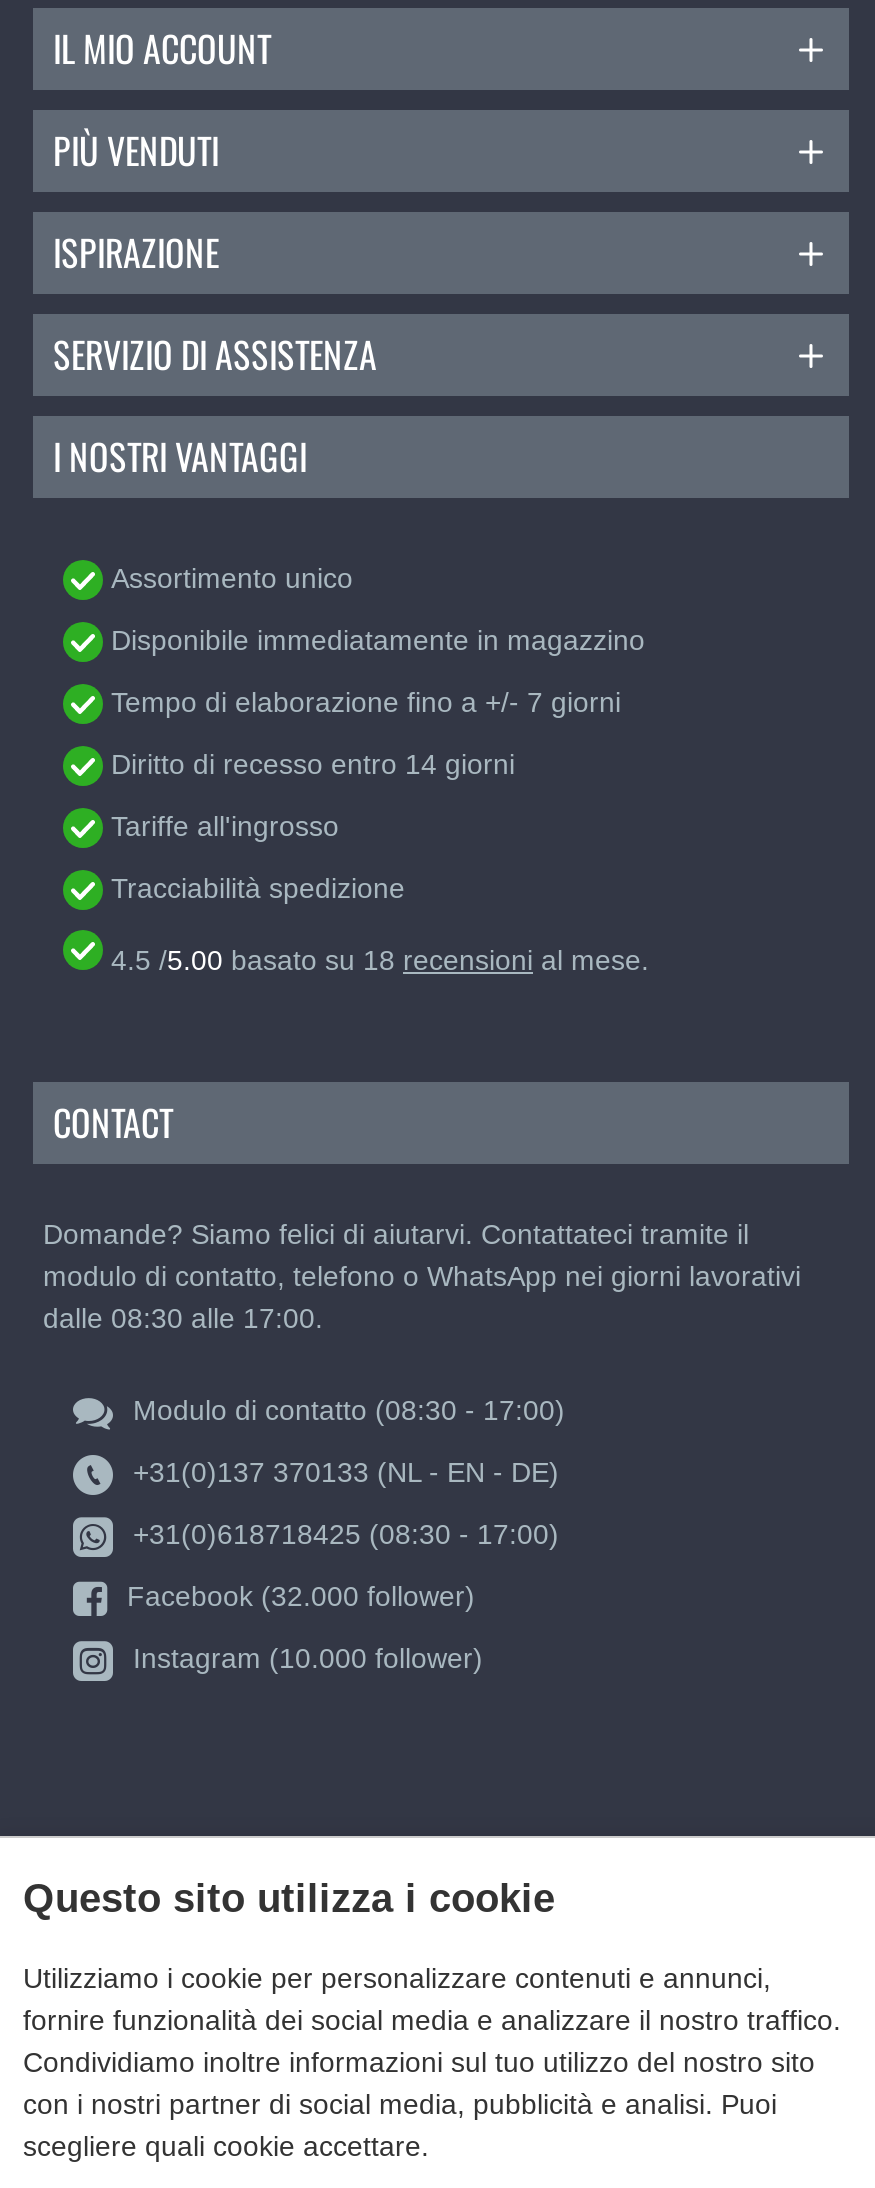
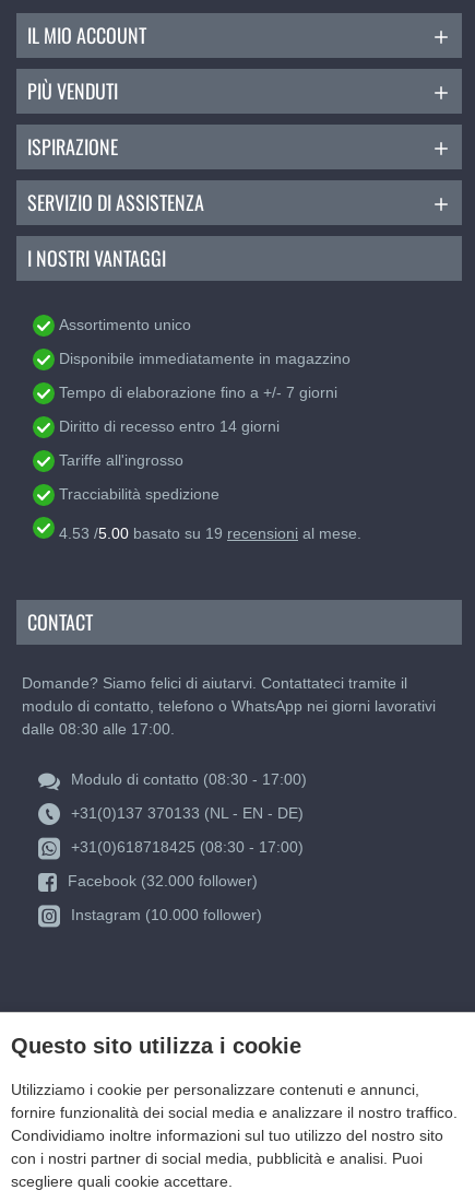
[111,944,649,976] 4.5 /5.00 basato su 18 recensioni al mese. -> [59,525,361,542] 4.53 /5.00 basato su 19 recensioni al mese.

